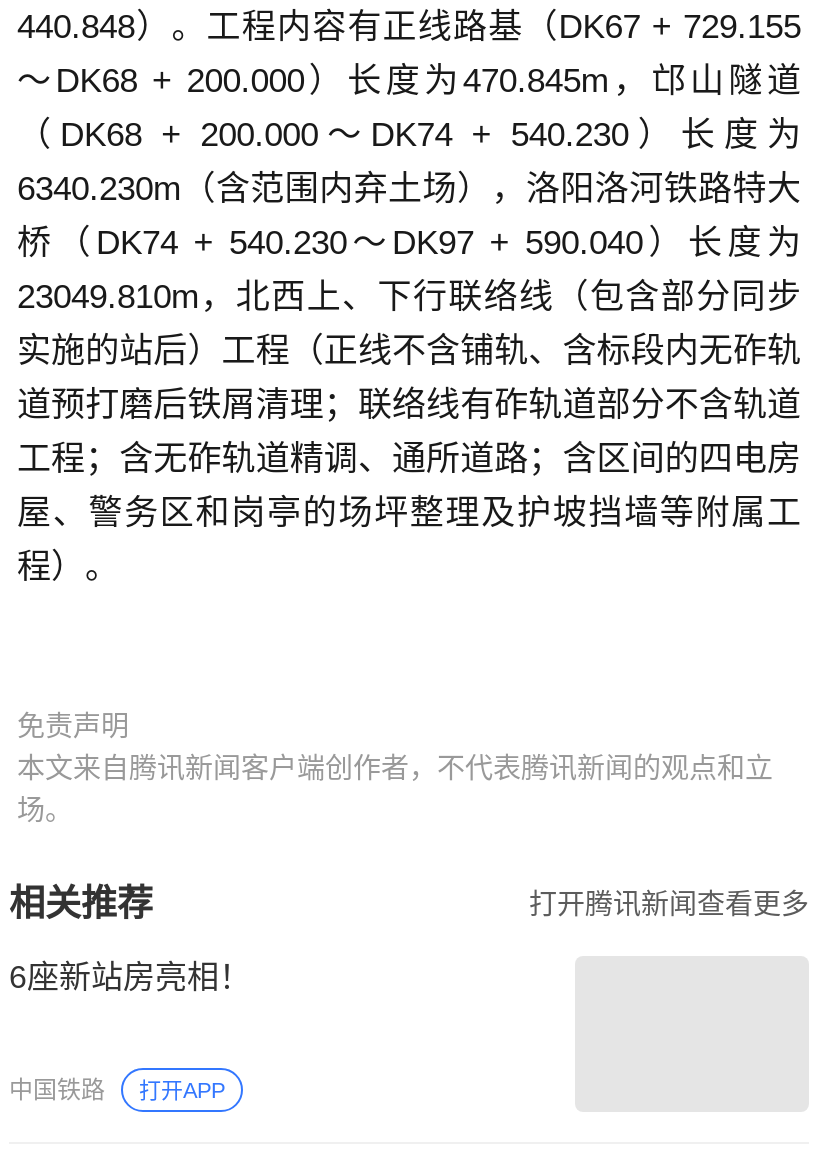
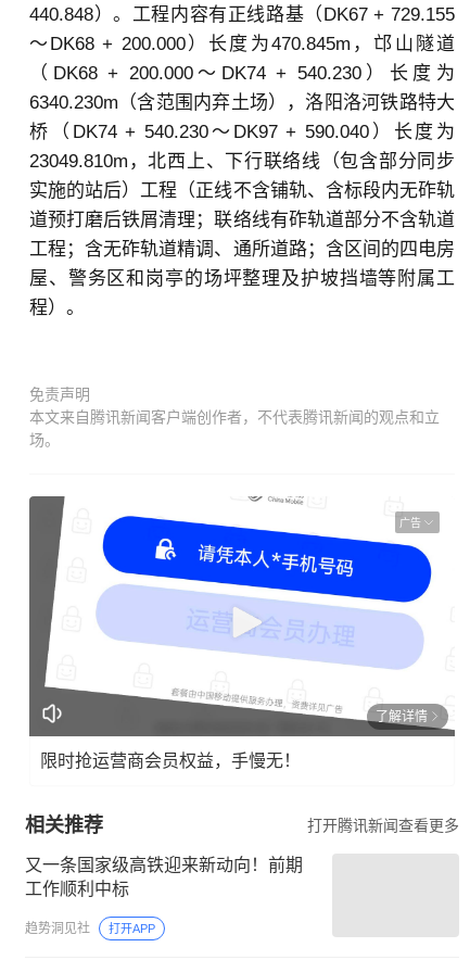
none -> [28,496,456,737] [image] | 广告
none -> [40,709,428,770] 了解详情 | 限时抢运营商会员权益，手慢无！
[9,960,251,994] 6座新站房亮相！ -> [25,855,303,898] 又一条国家级高铁迎来新动向！前期 | 工作顺利中标
[9,1076,105,1104] 中国铁路 -> [25,920,90,936] 趋势洞见社

